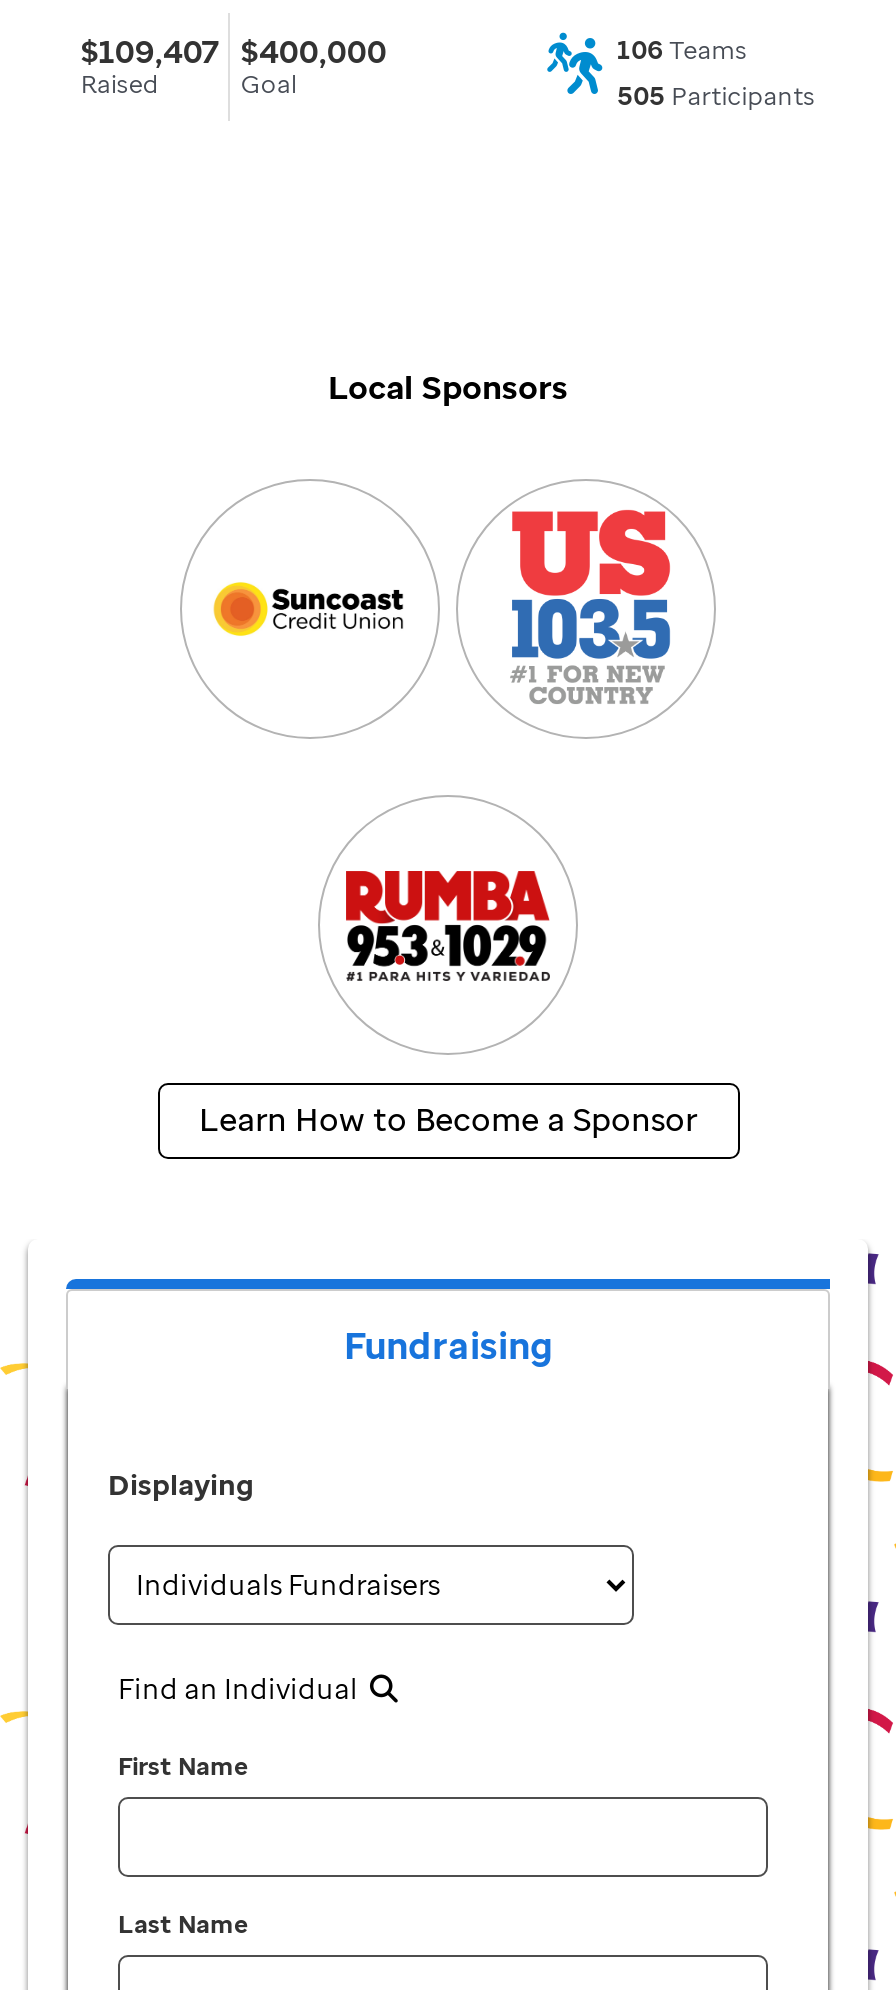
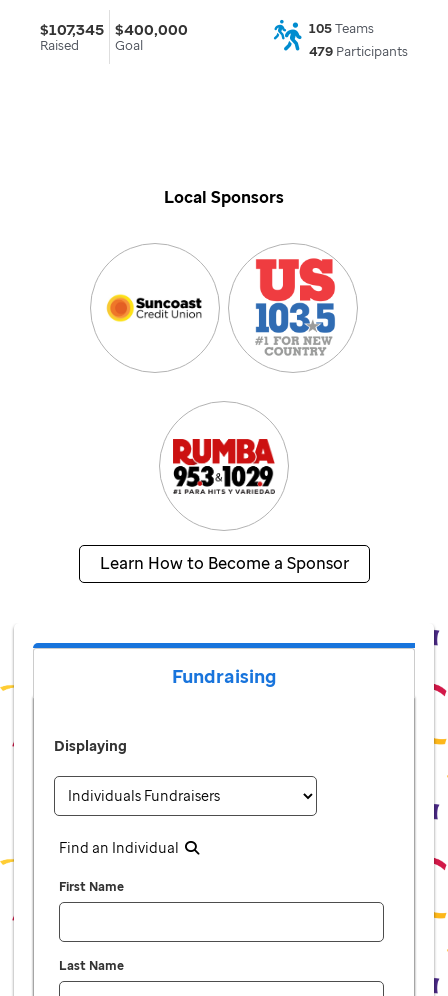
[81,31,387,71] $109,407 $400,000 -> [40,19,188,39] $107,345 $400,000
[617,33,747,67] 106 Teams -> [309,20,374,37] 105 Teams
[617,80,815,114] 505 Participants -> [309,43,408,60] 479 Participants

